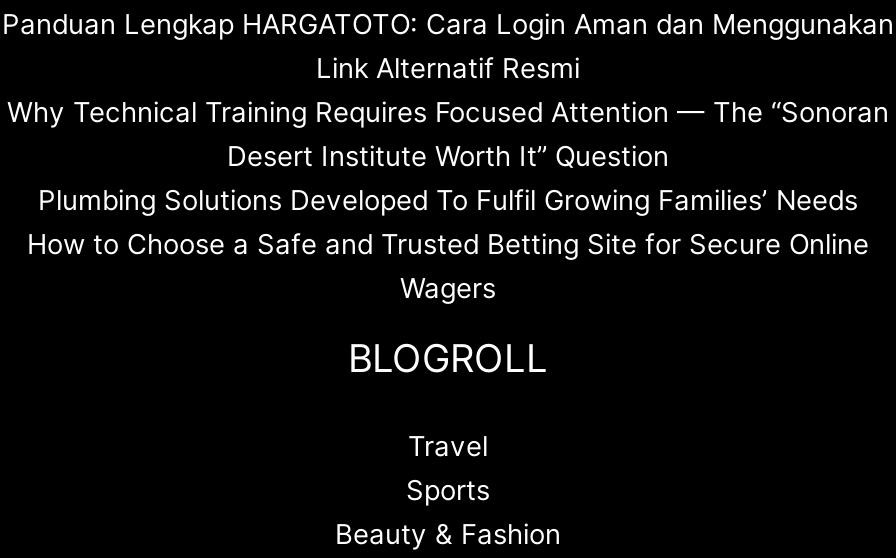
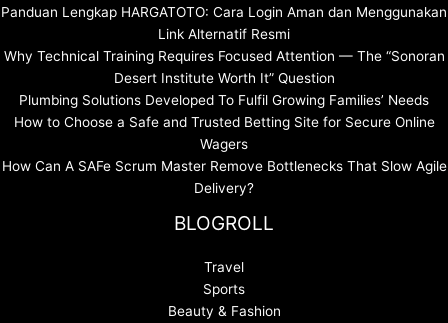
none -> [1,158,446,196] How Can A SAFe Scrum Master Remove Bottlenecks That Slow Agile | Delivery?

